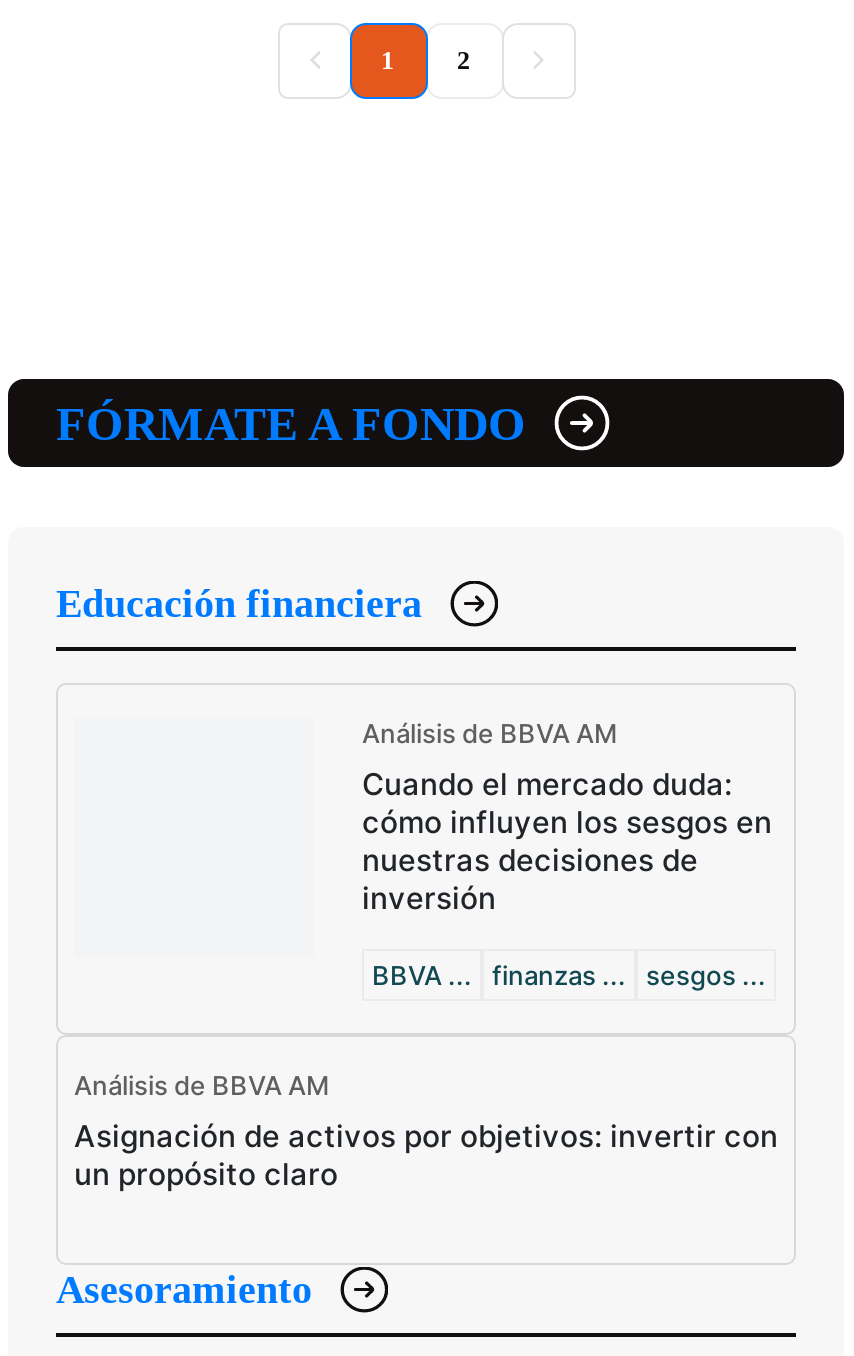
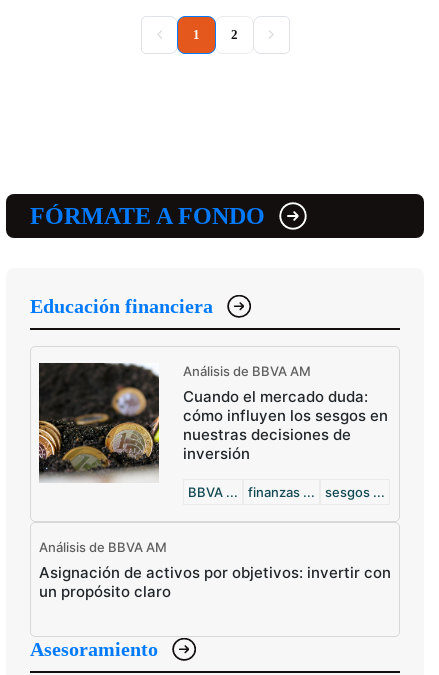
none -> [38,362,160,483] [image]

